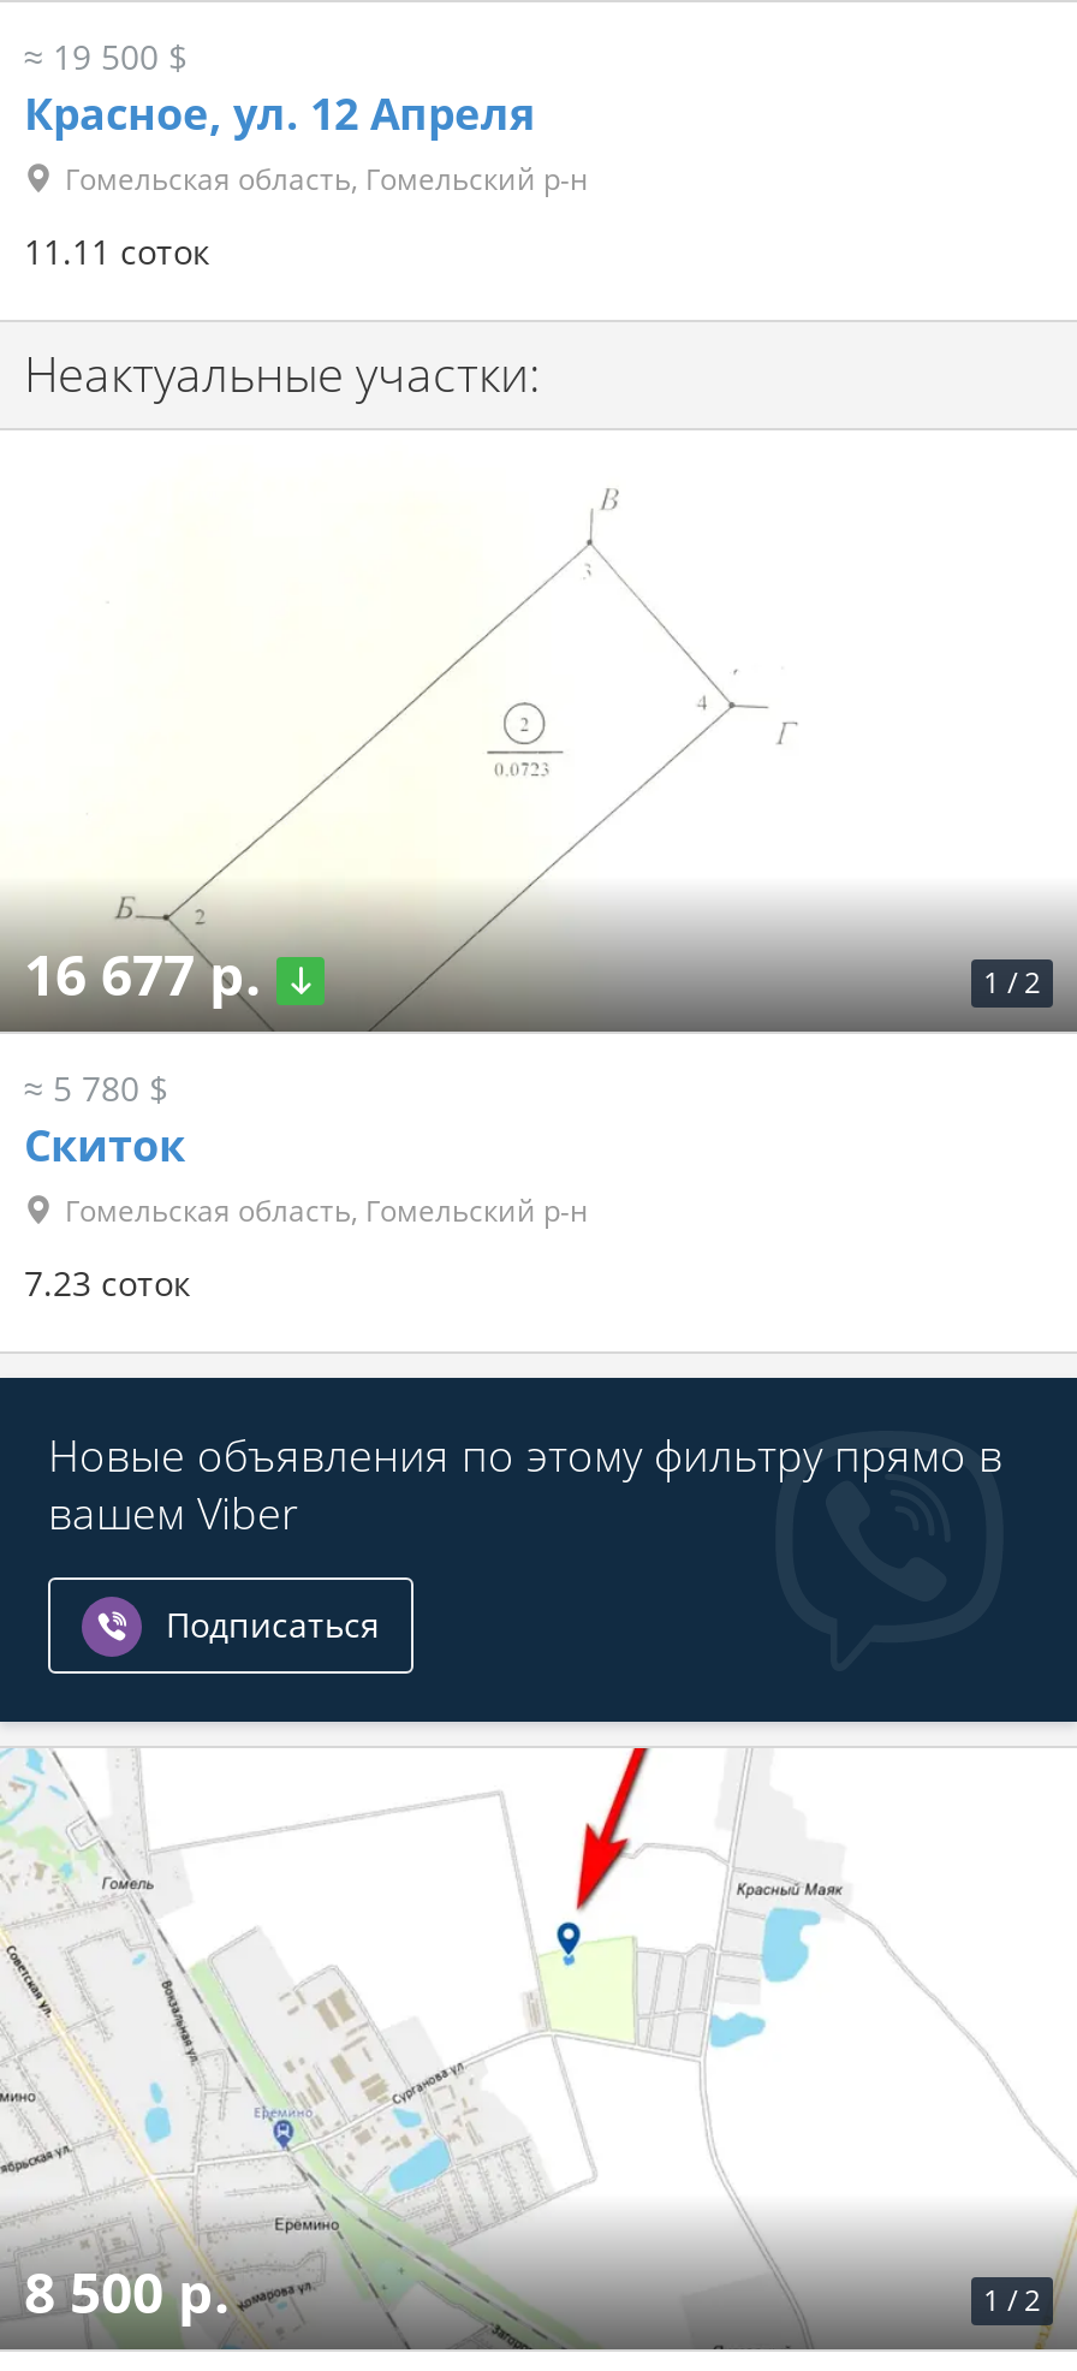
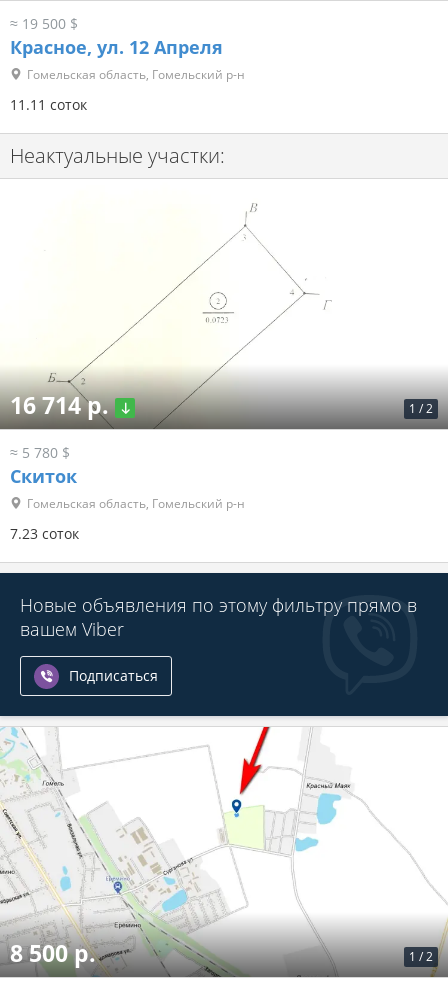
[24,936,276,1013] 16 677 р. -> [10,389,115,421] 16 714 р.

